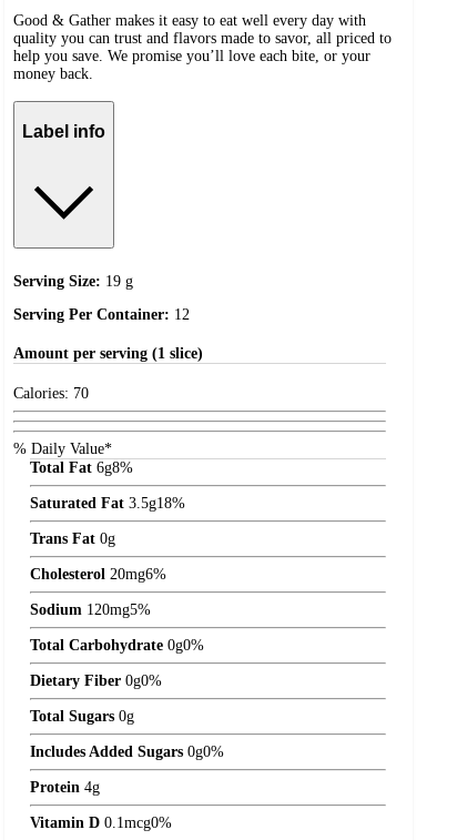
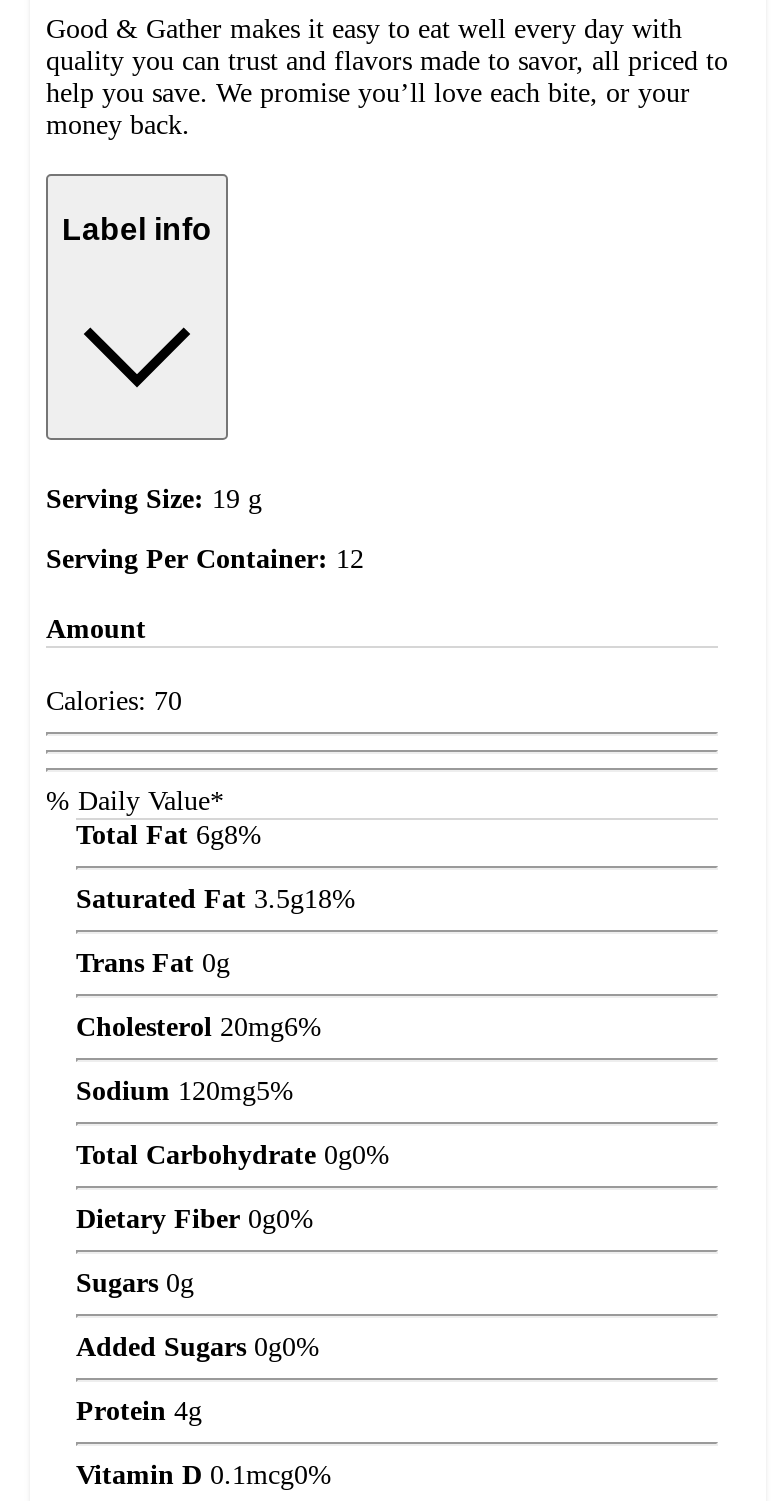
[13,345,203,362] Amount per serving (1 slice) -> [46,614,146,644] Amount
[30,708,134,724] Total Sugars 0g -> [76,1267,194,1297] Sugars 0g
[30,743,224,760] Includes Added Sugars 0g0% -> [76,1331,320,1361] Added Sugars 0g0%

